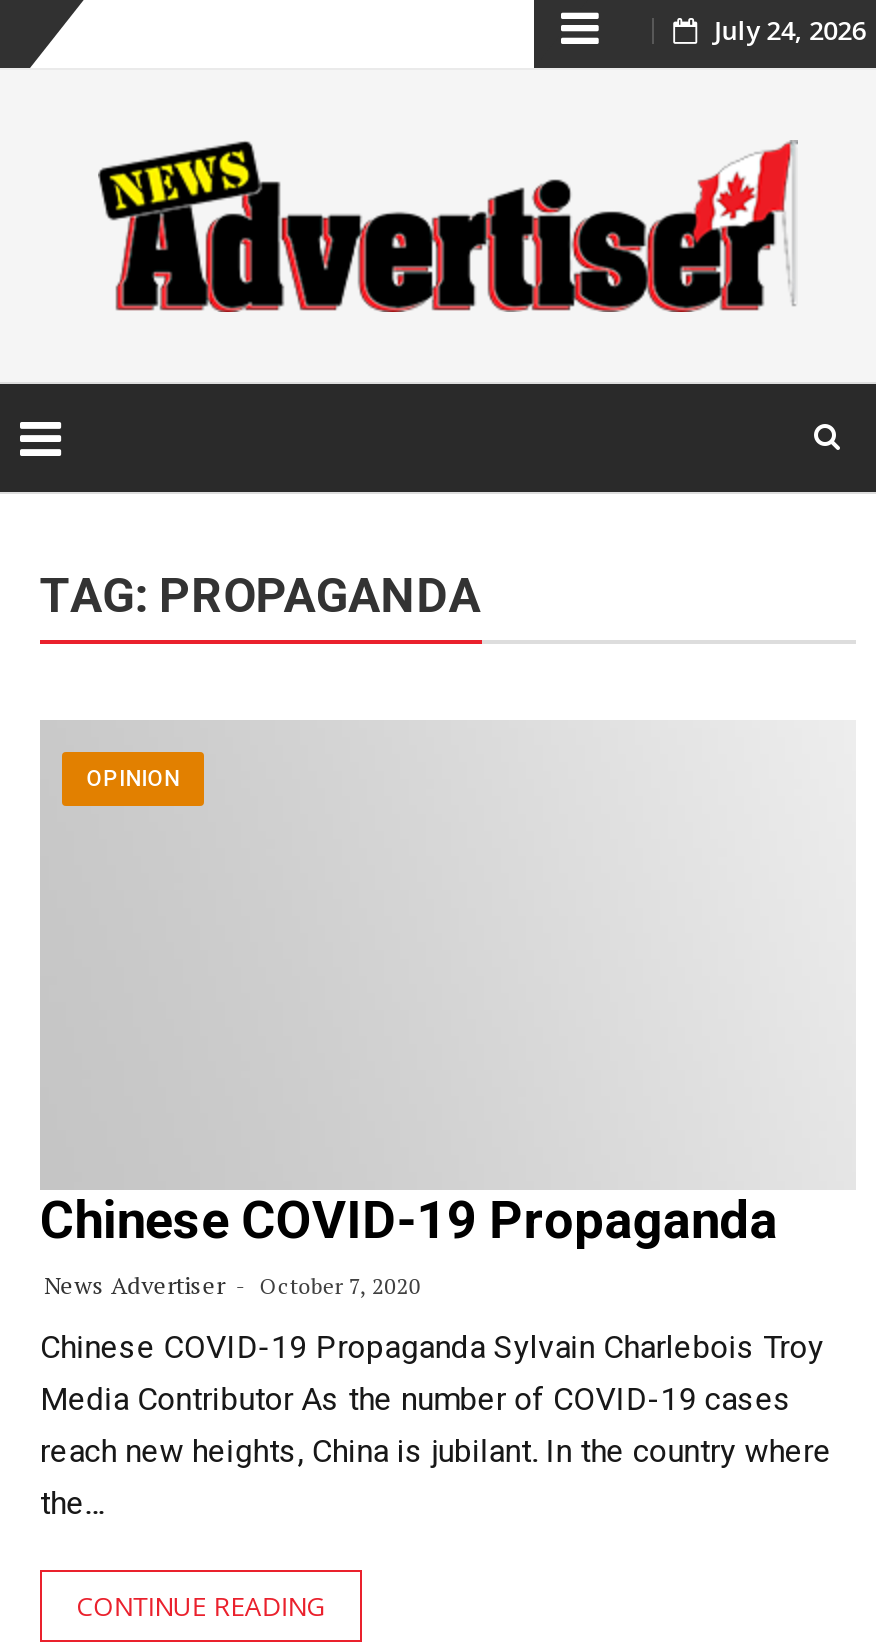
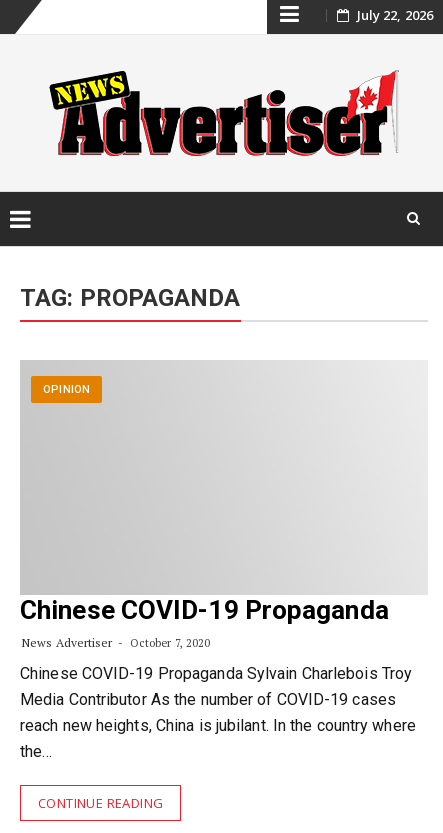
[713,12,866,48] July 24, 2026 -> [357,6,433,24] July 22, 2026

